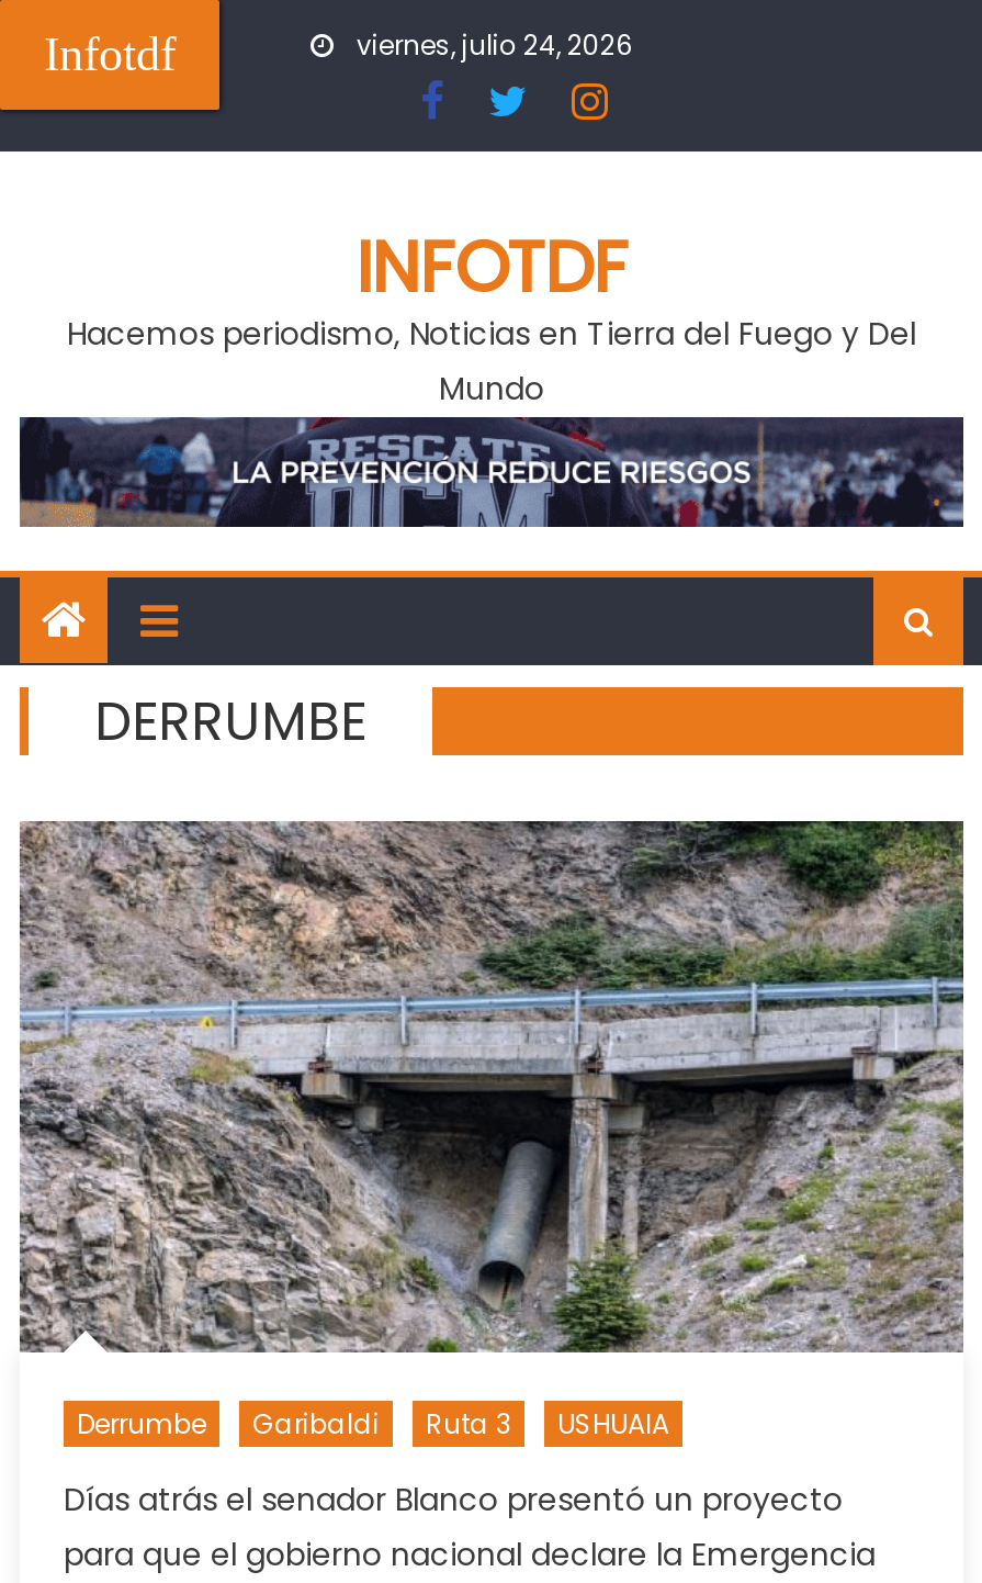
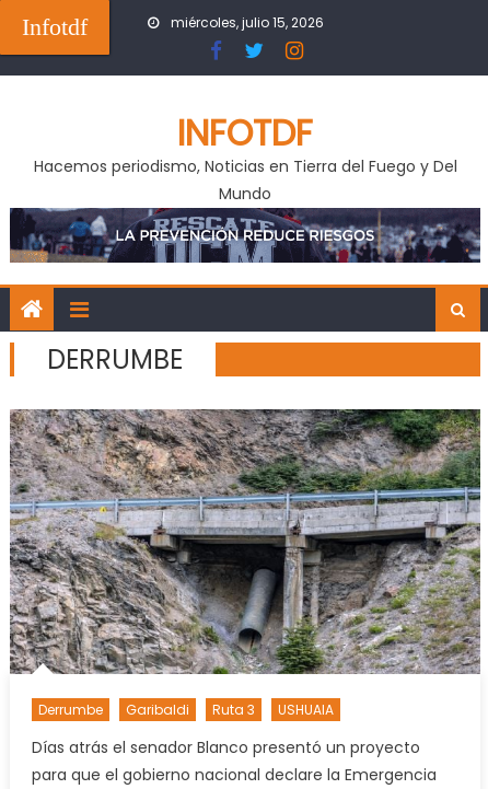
[350,26,633,64] viernes, julio 24, 2026 -> [167,13,323,32] miércoles, julio 15, 2026

